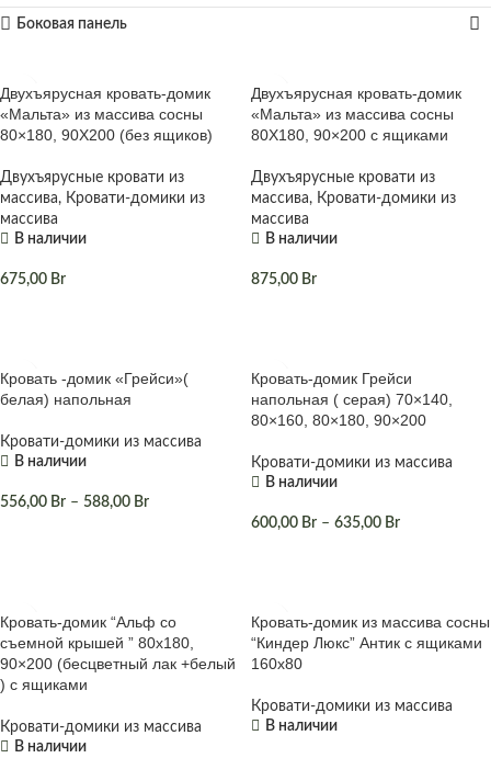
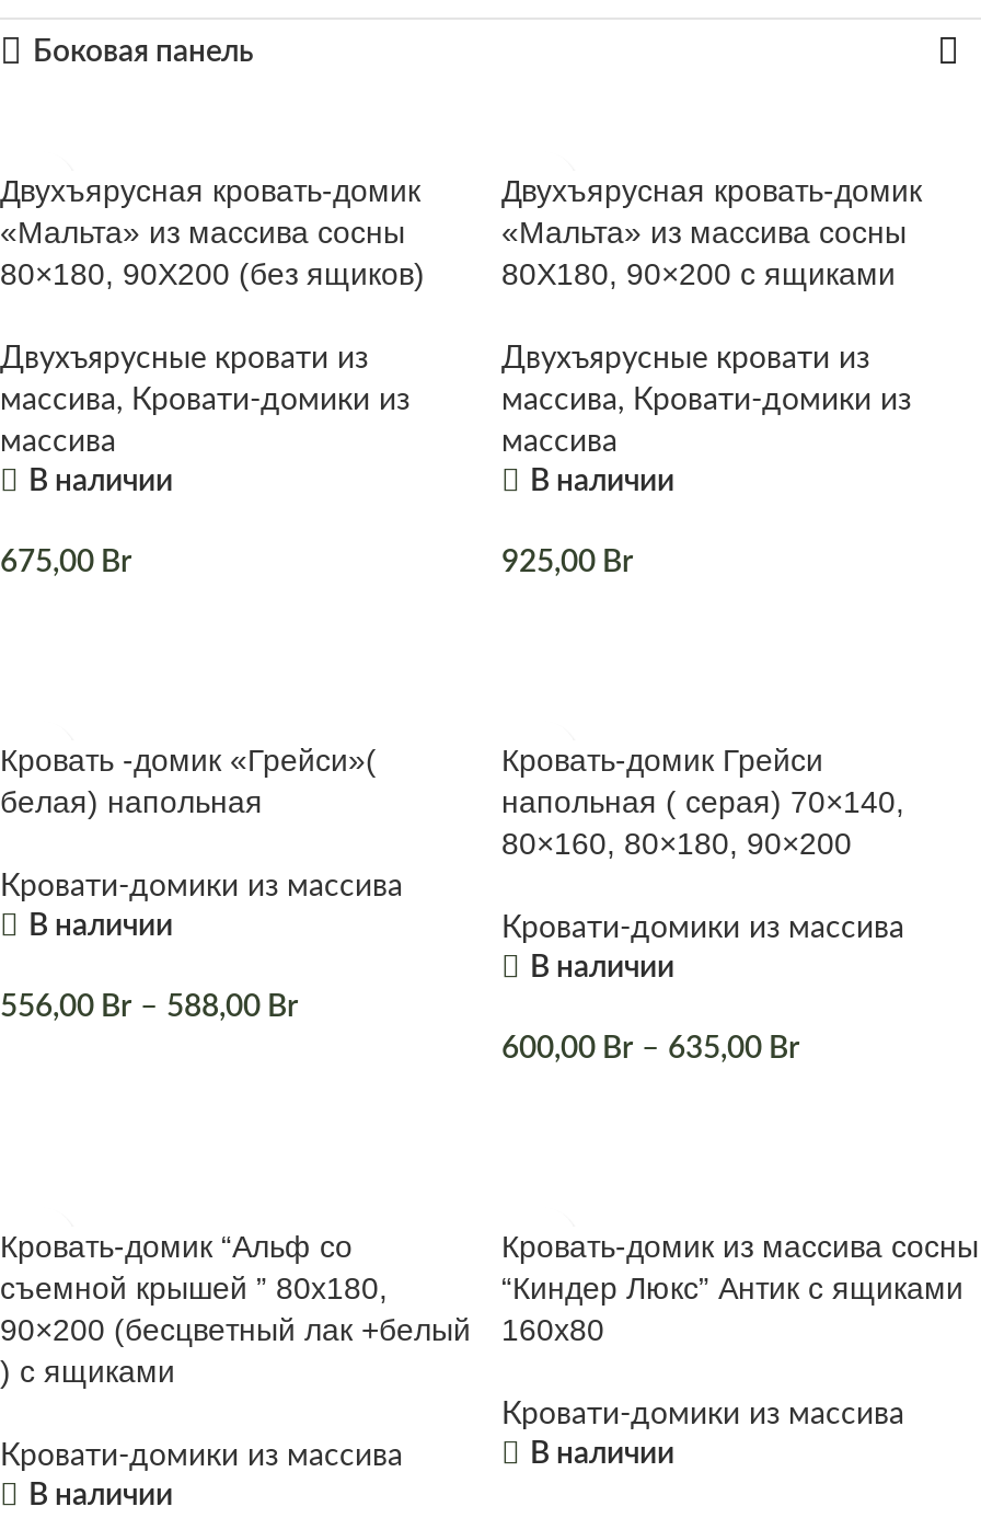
[251,272,317,287] 875,00 Br -> [501,548,633,578] 925,00 Br

